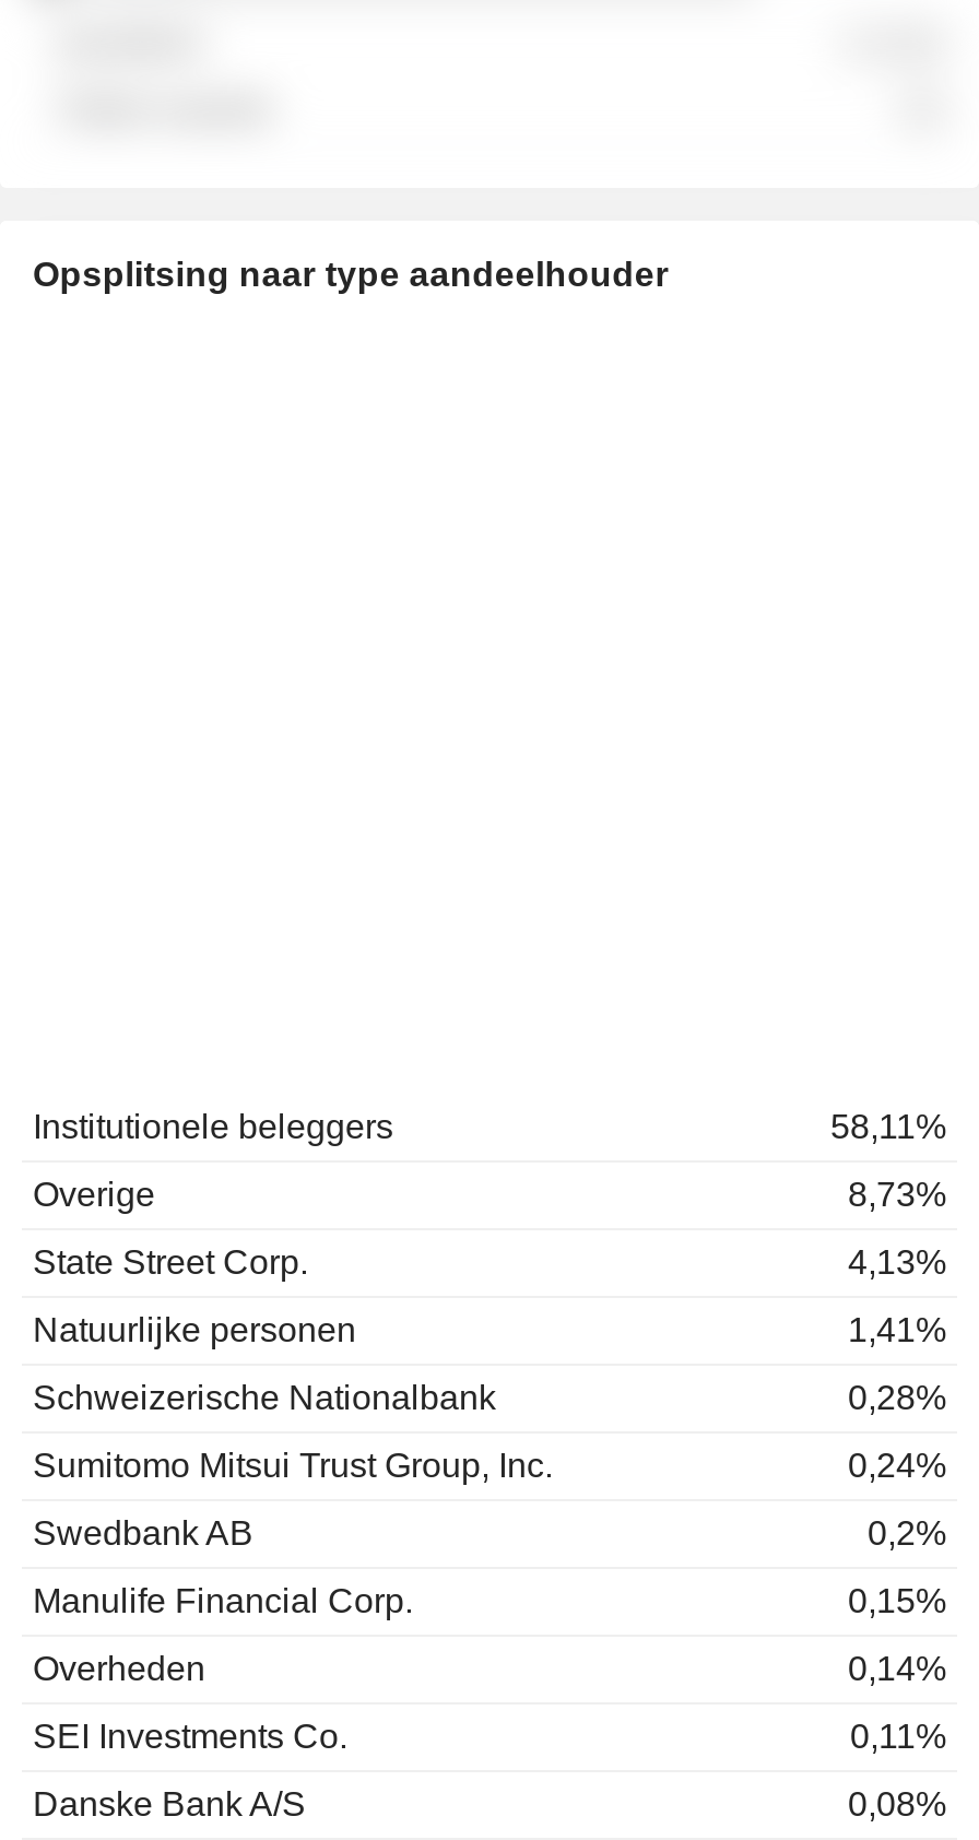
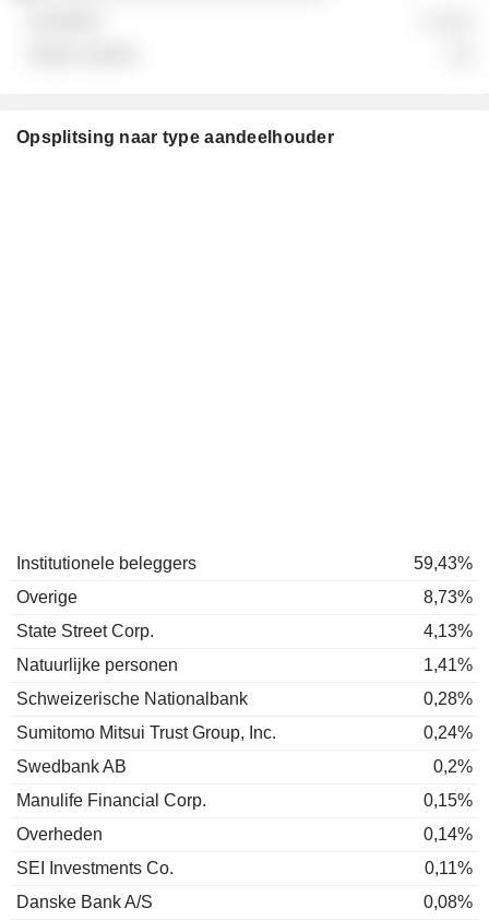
[830,1108,946,1145] 58,11% -> [414,554,473,573] 59,43%

